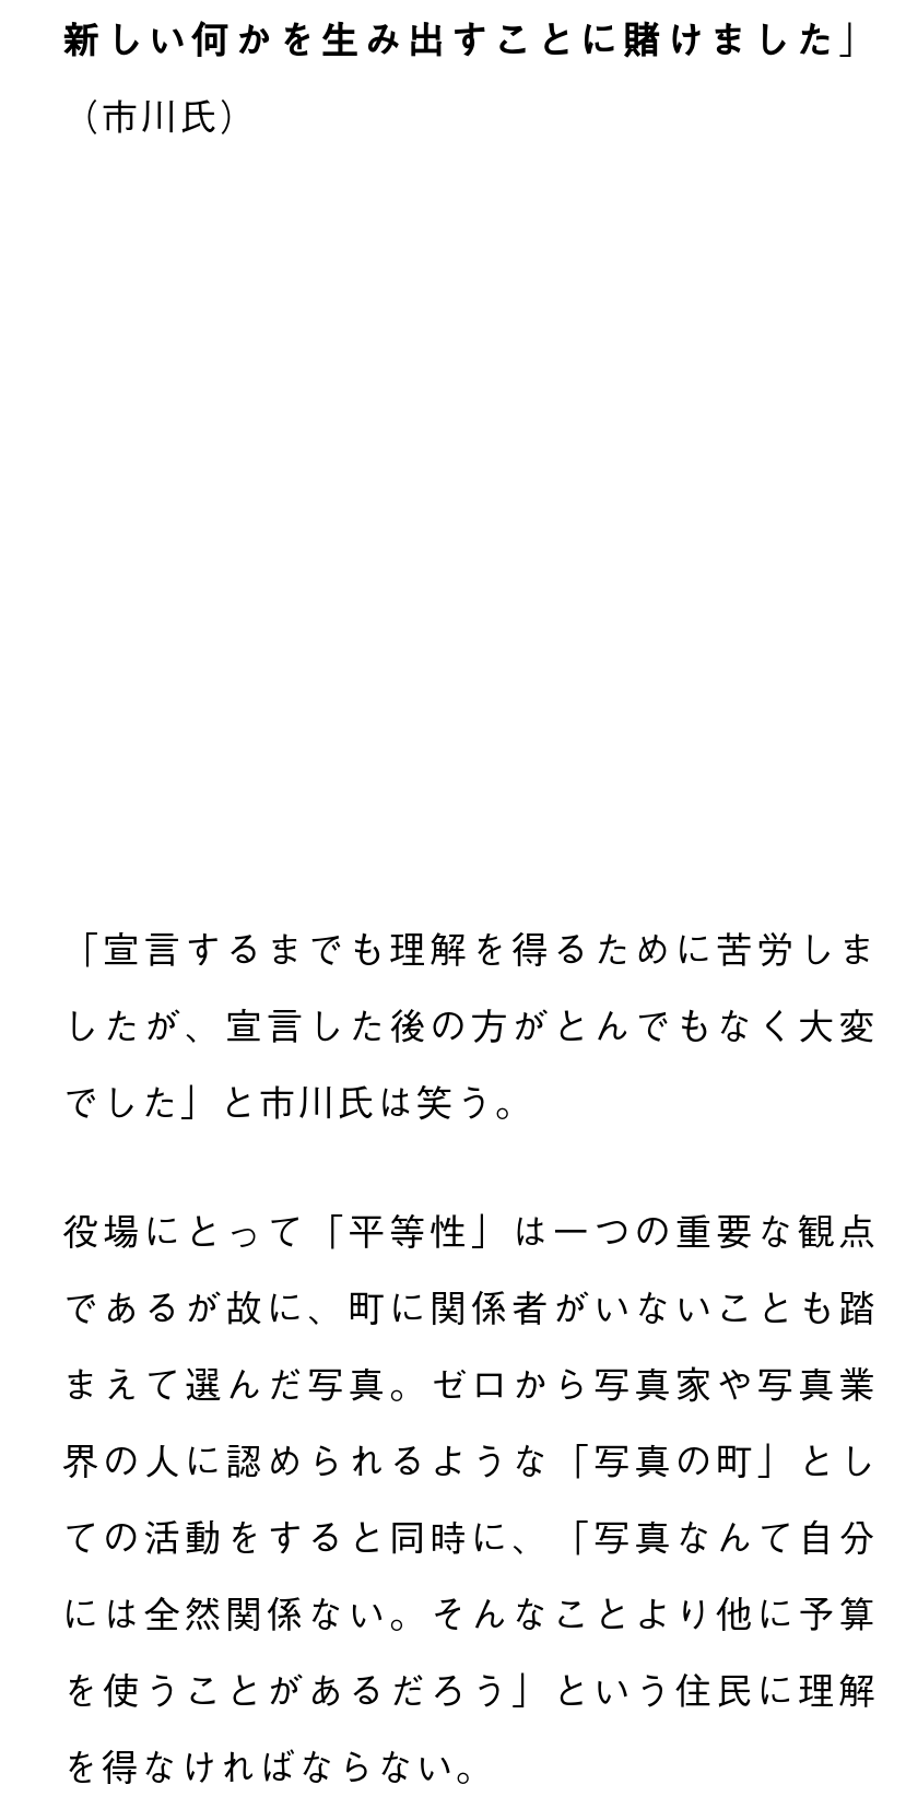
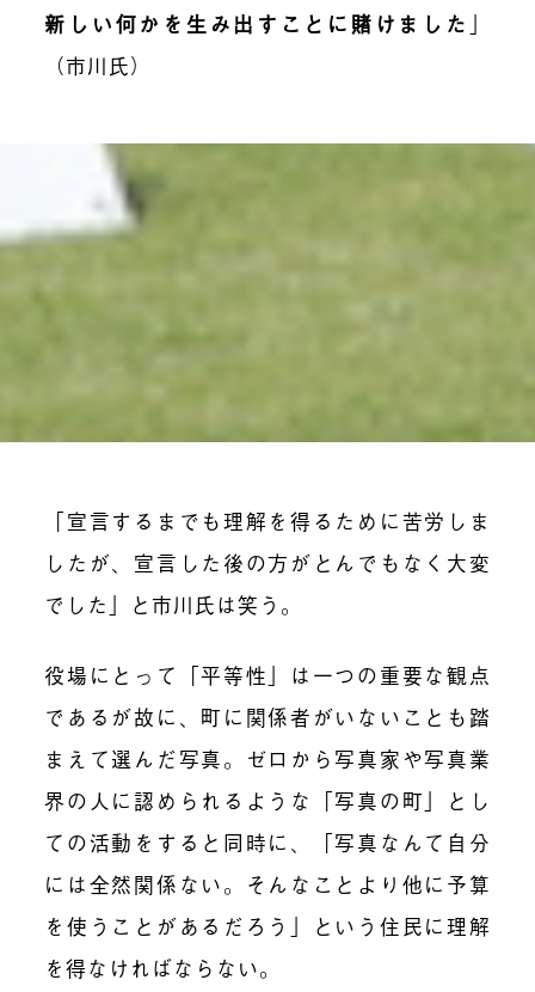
none -> [4,142,531,443] [image]

